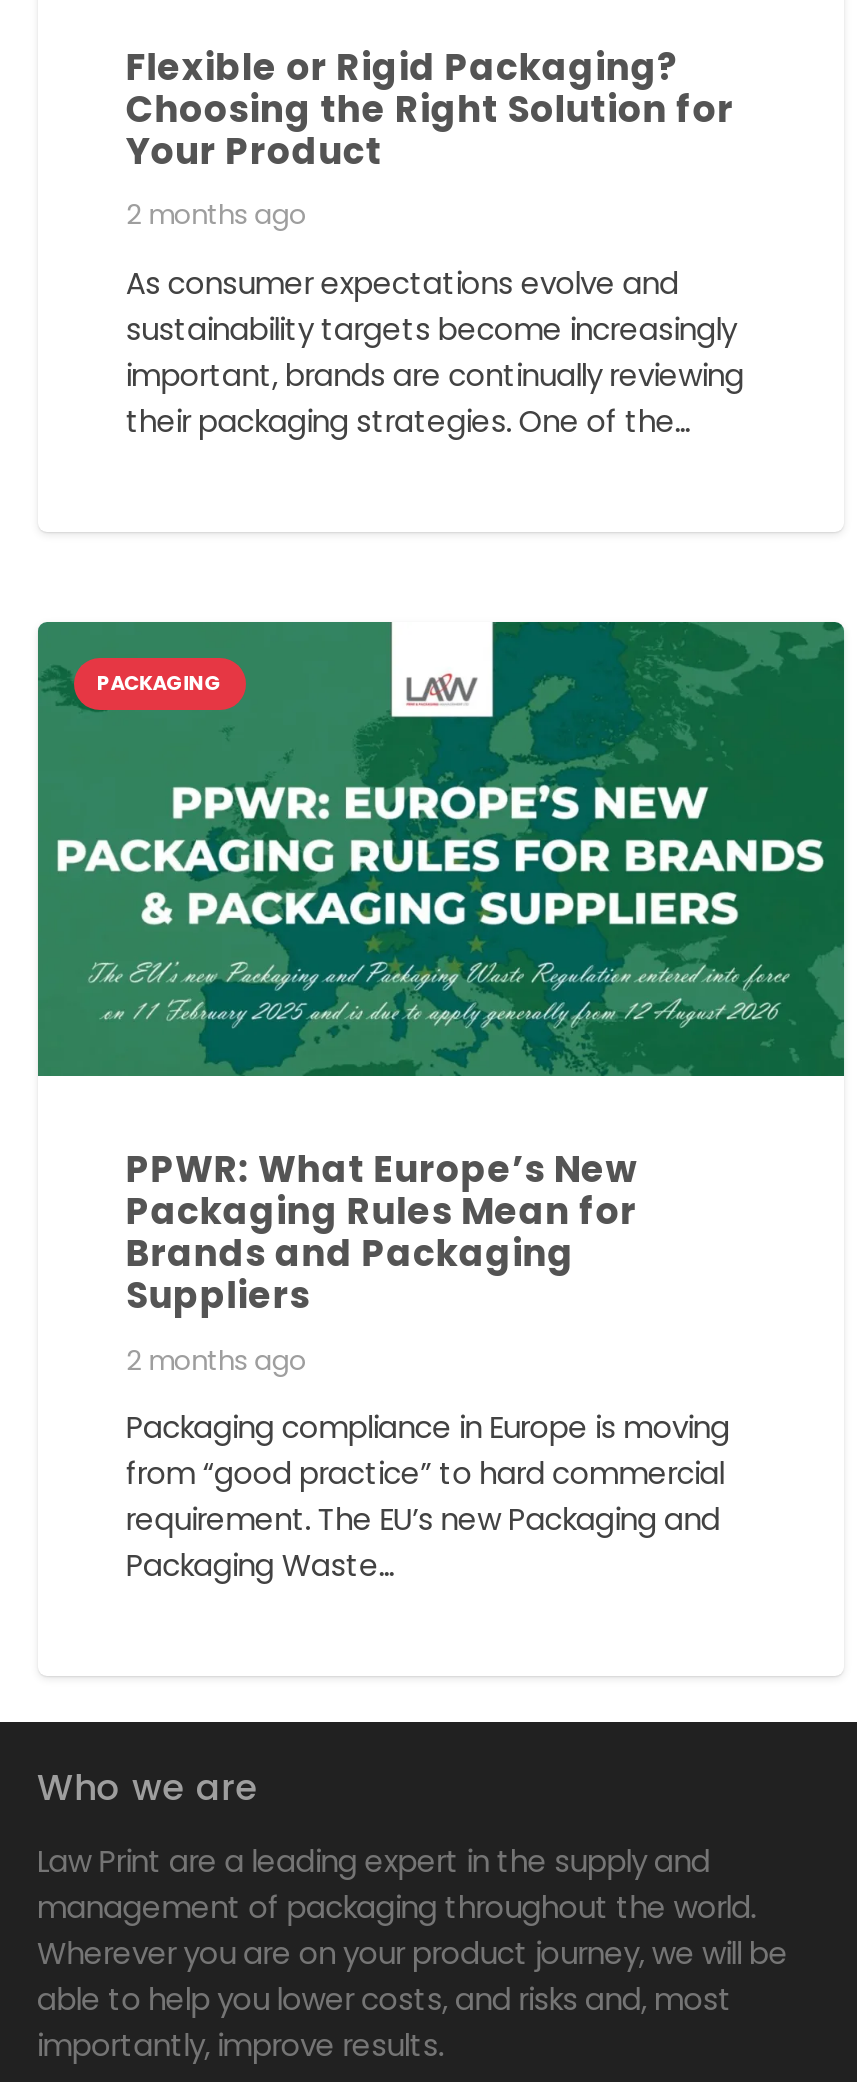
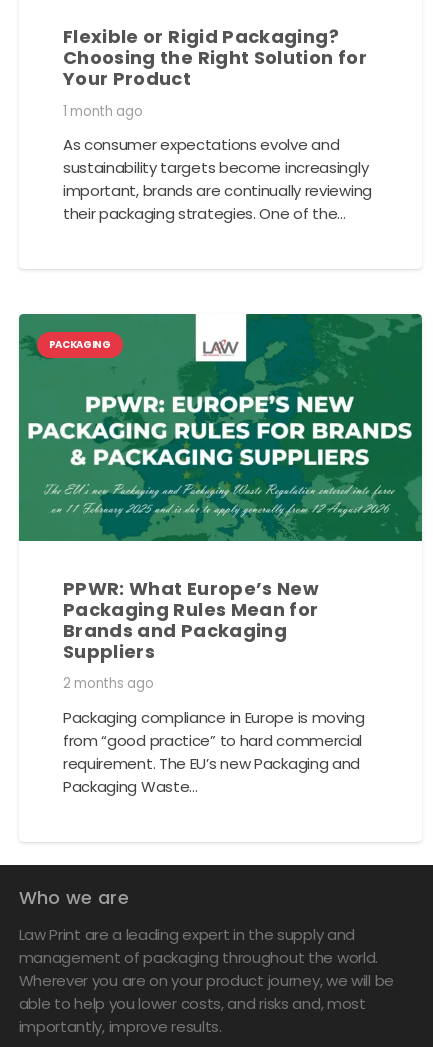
[126,196,306,234] 2 months ago -> [63,102,142,121] 1 month ago

